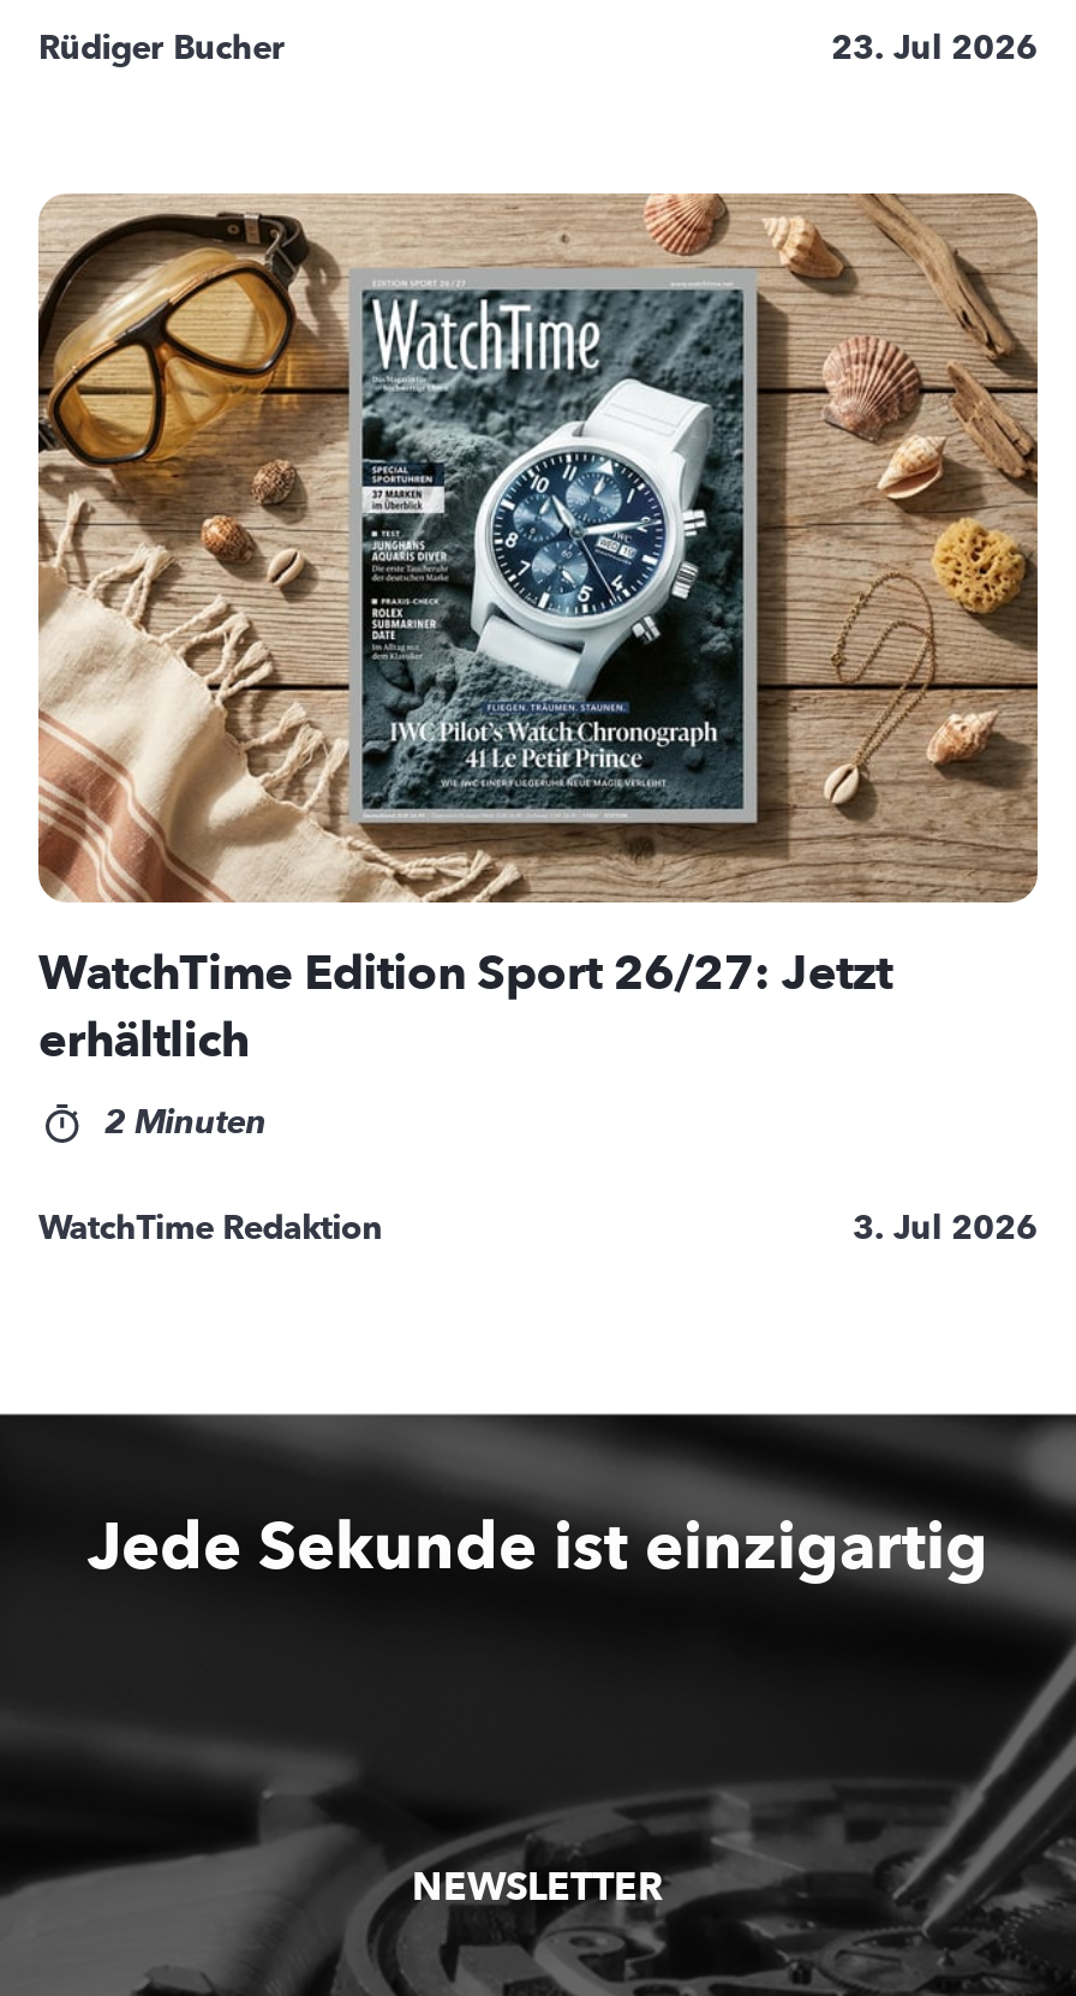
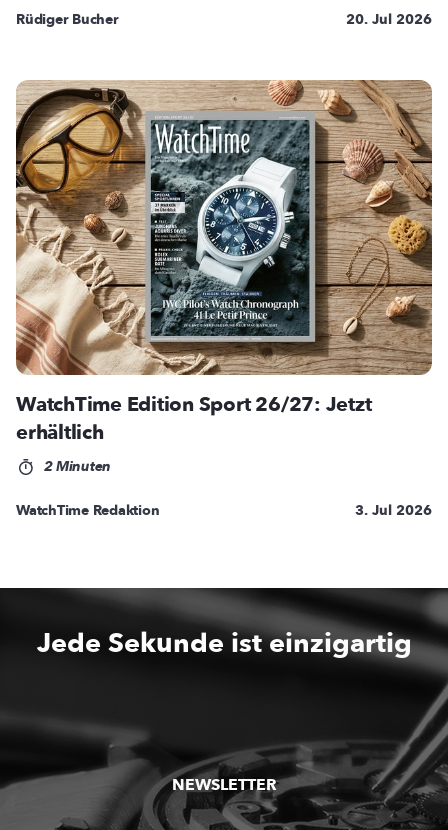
[831,24,1038,70] 23. Jul 2026 -> [346,9,432,28] 20. Jul 2026

